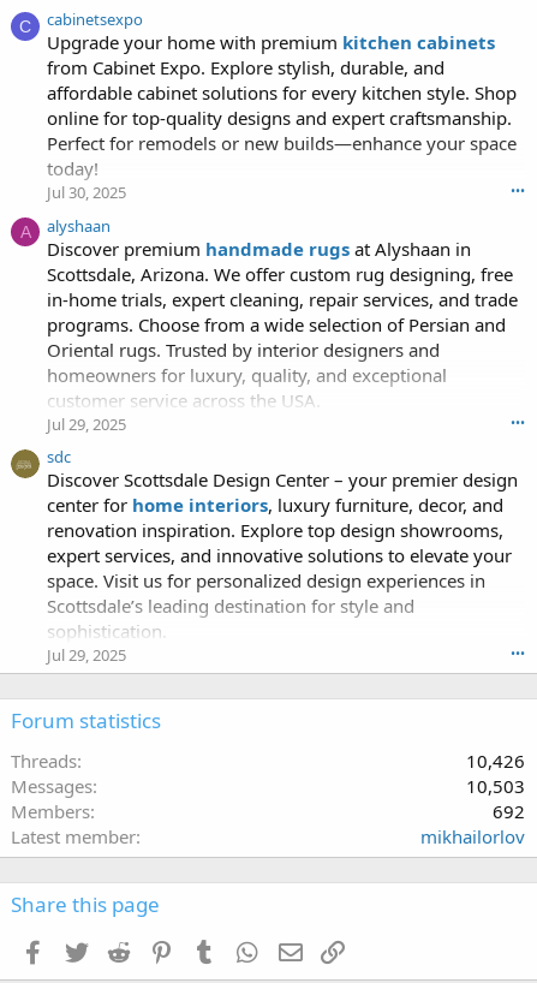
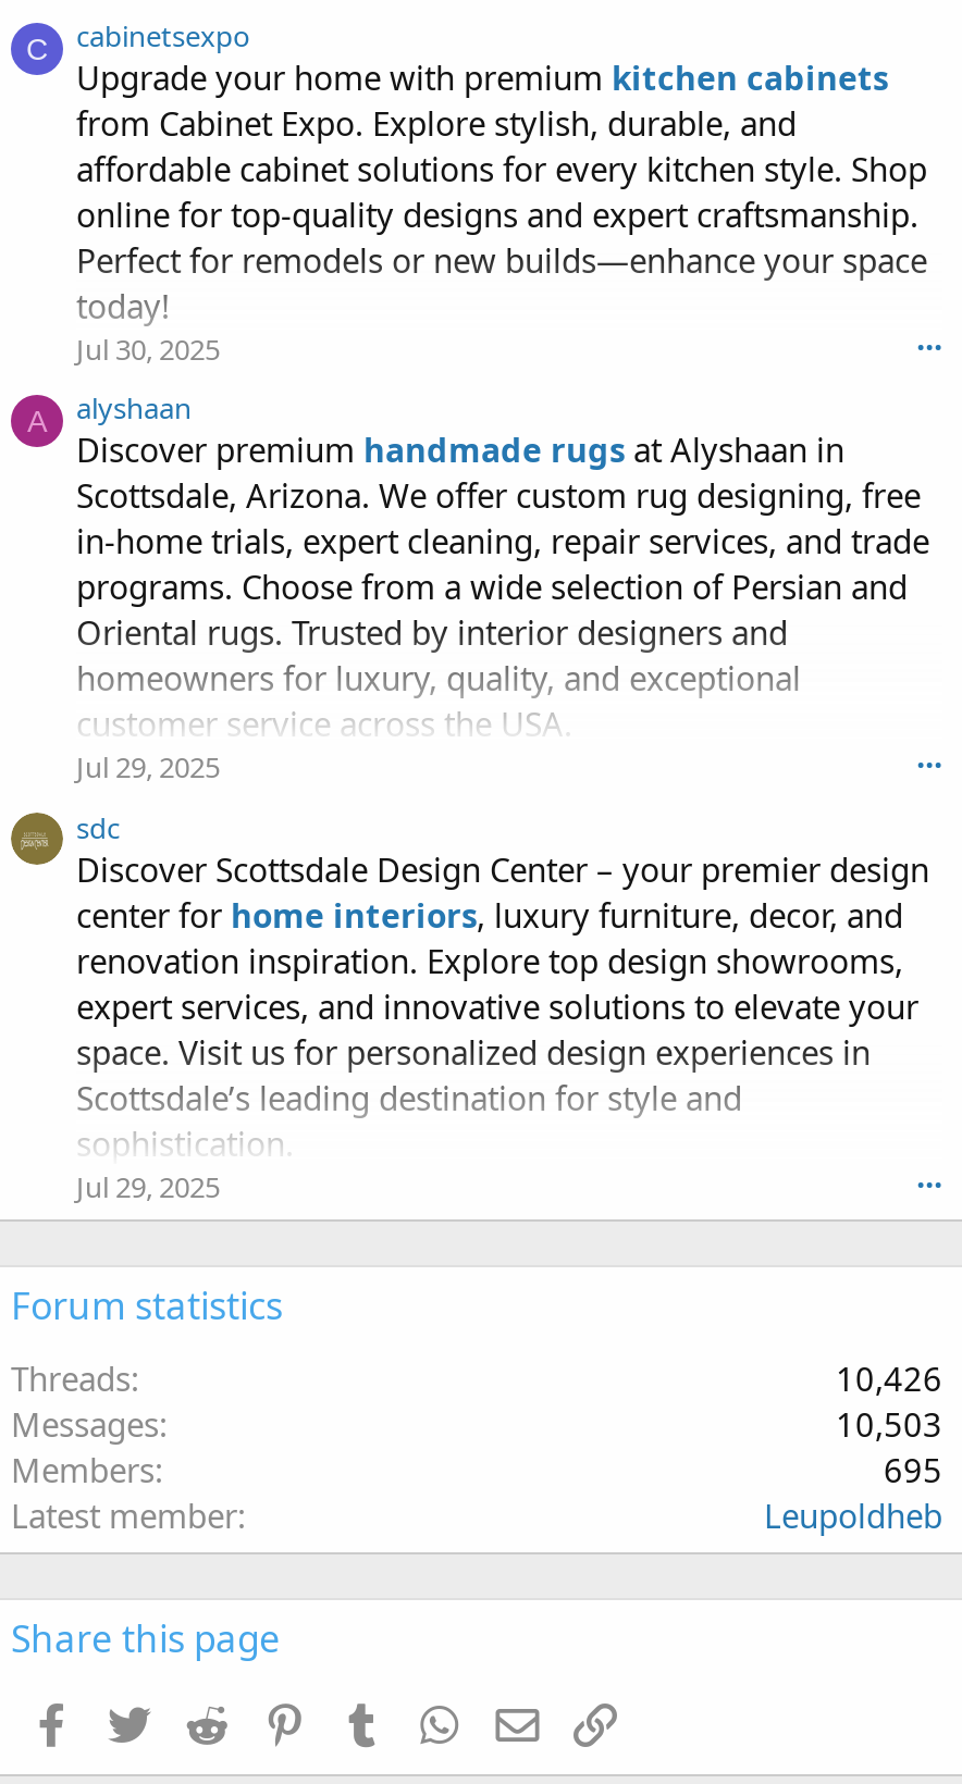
[493,799,525,823] 692 -> [884,1446,942,1490] 695
[420,824,525,848] mikhailorlov -> [764,1492,942,1536] Leupoldheb

